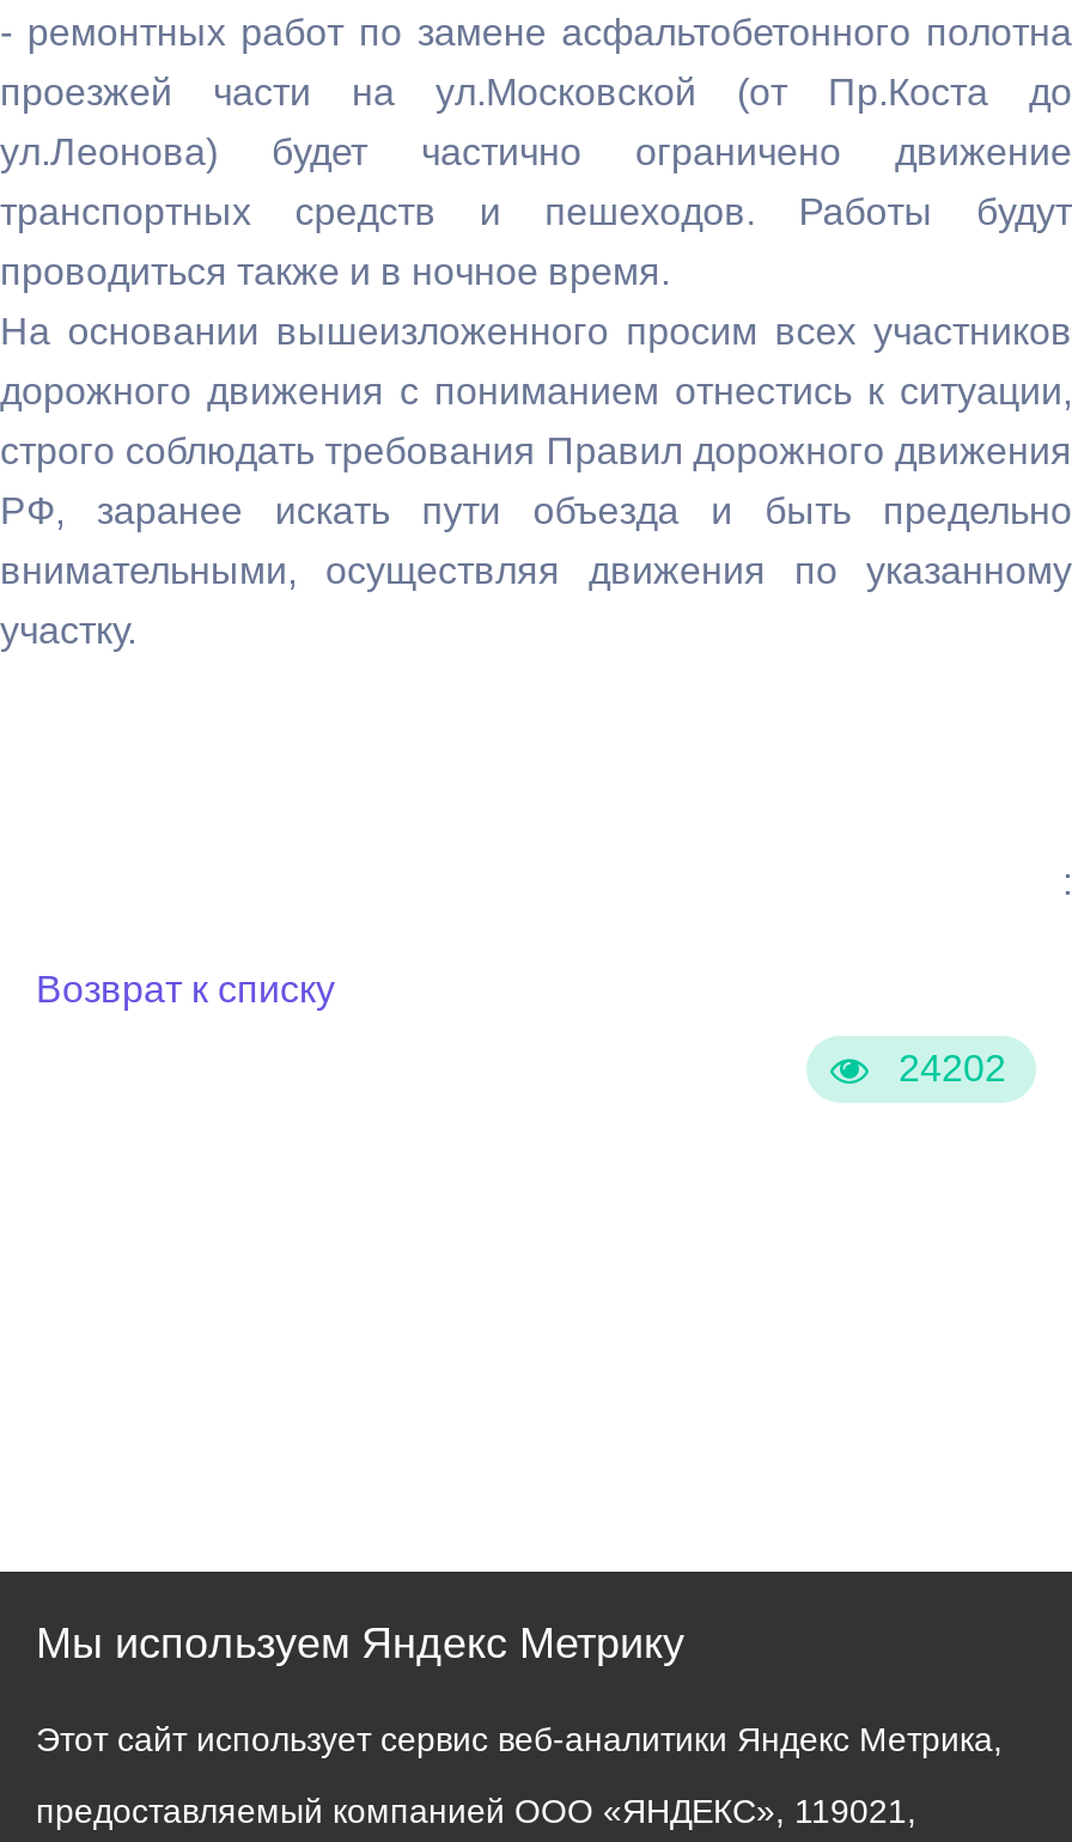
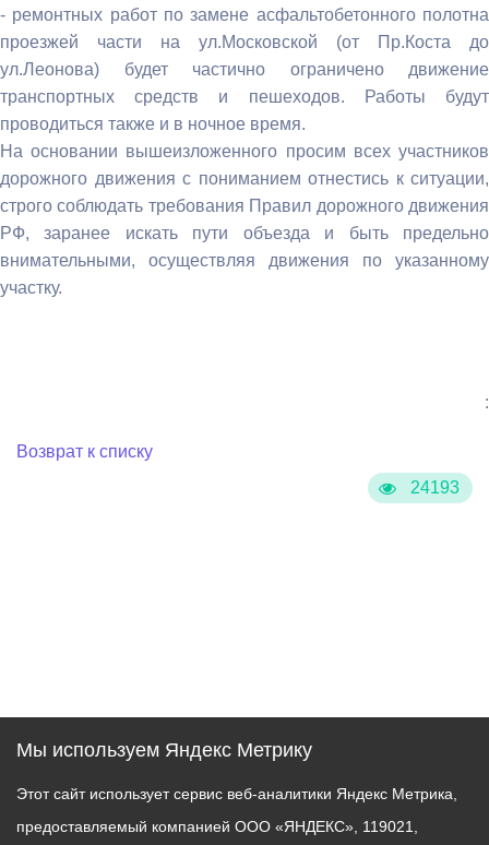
[899,1047,1006,1087] 24202 -> [410,478,459,496] 24193

